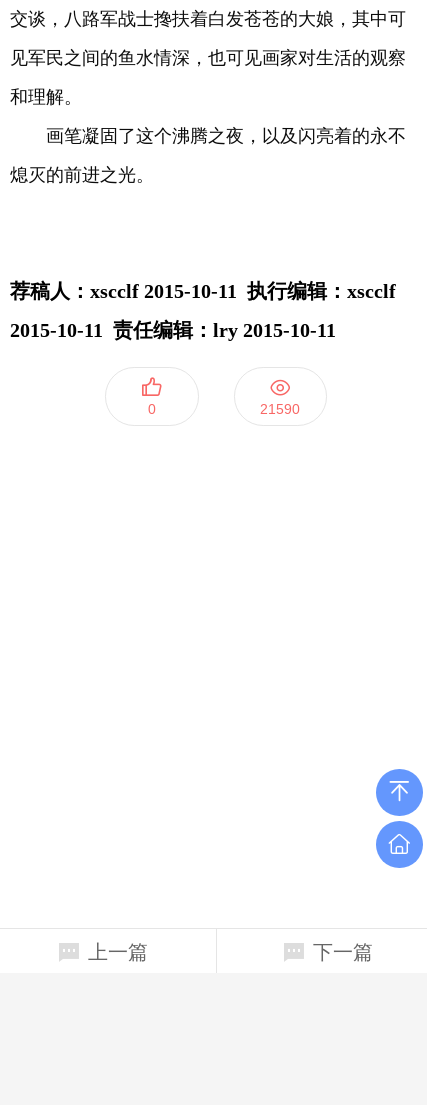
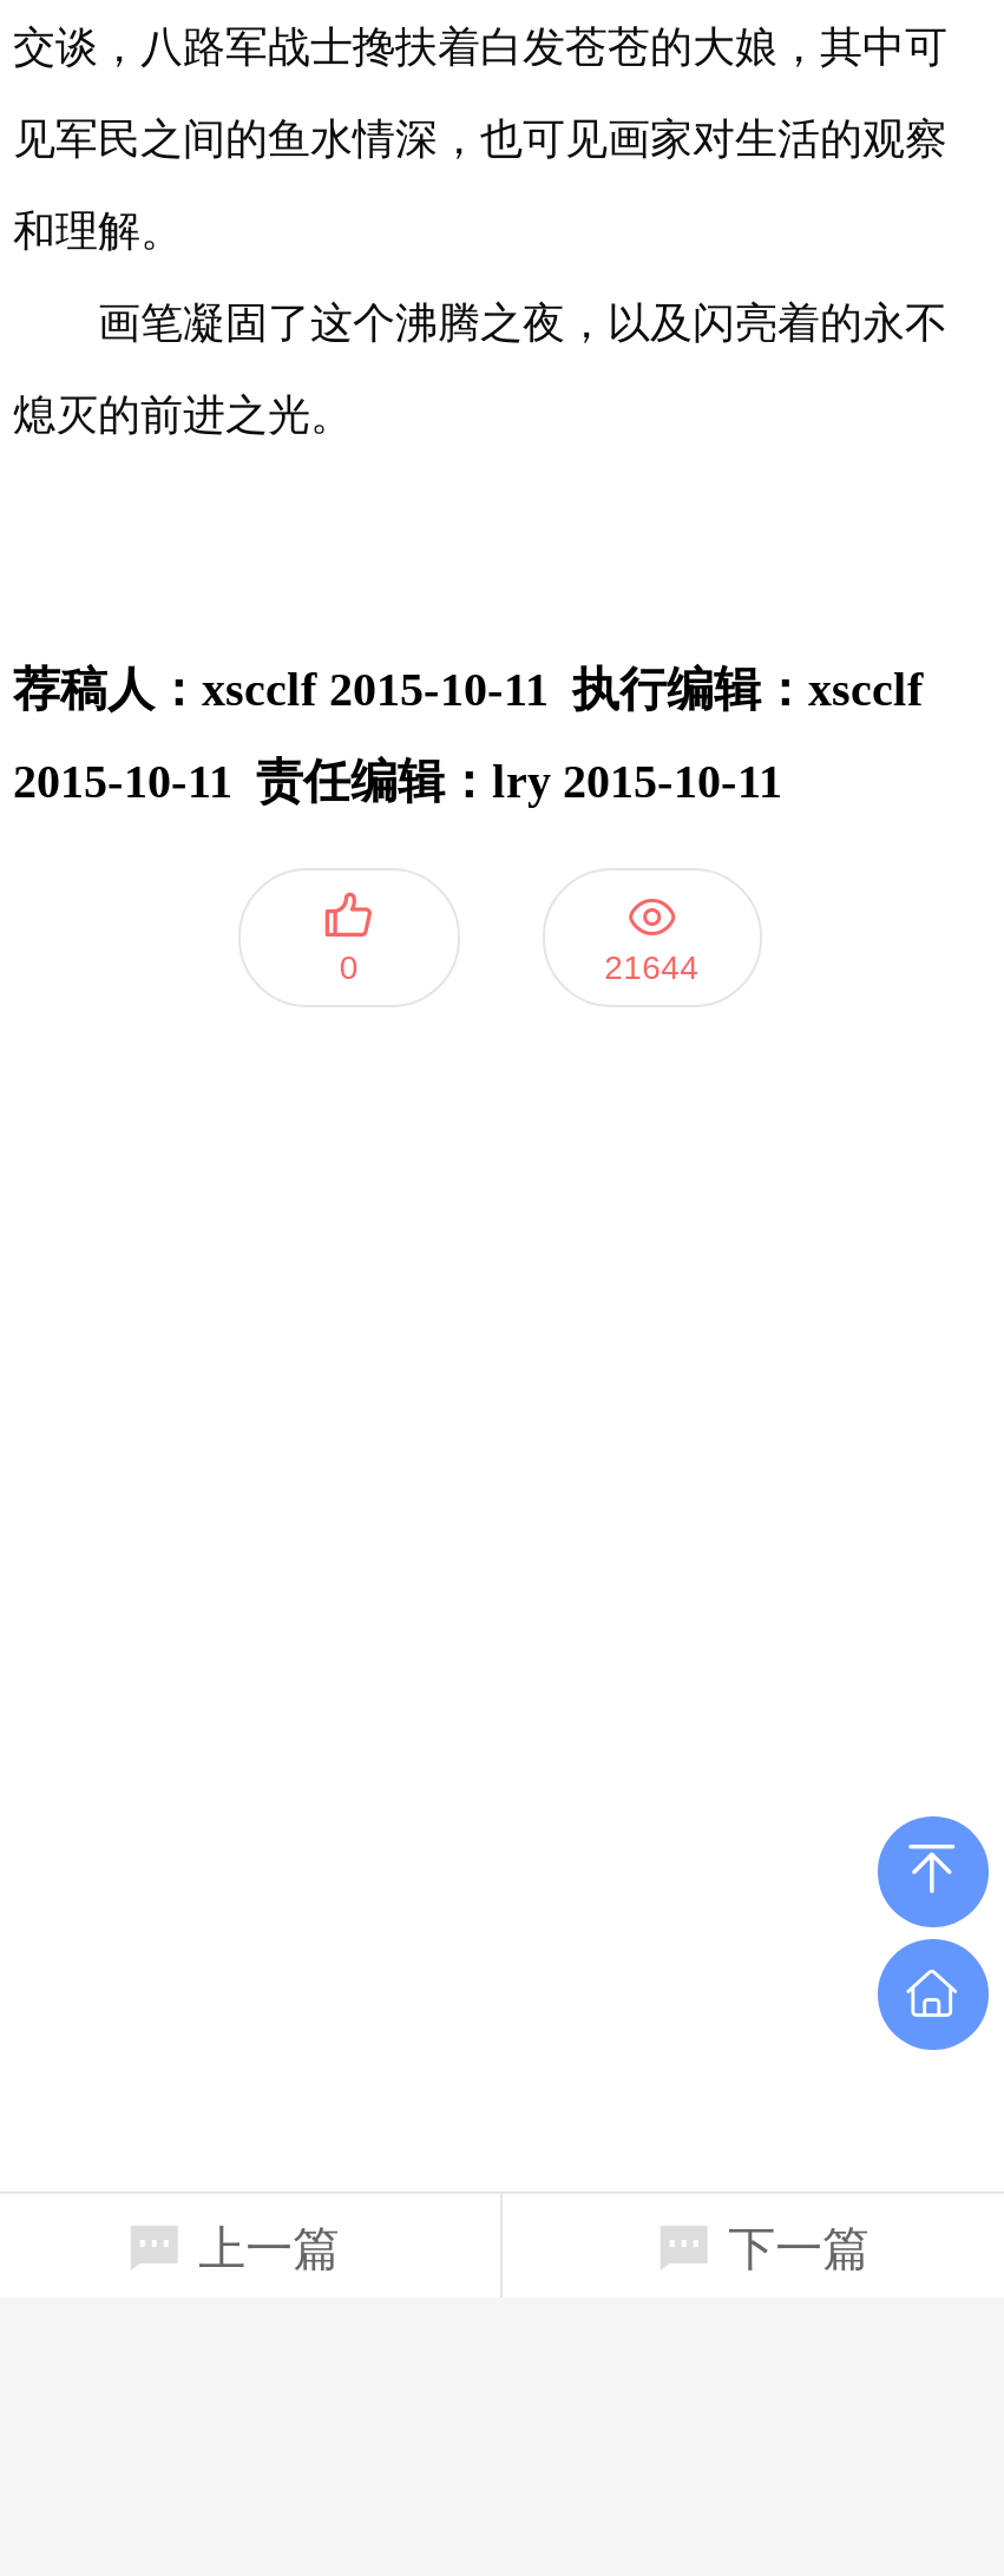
[260,401,300,417] 21590 -> [605,949,699,986] 21644

